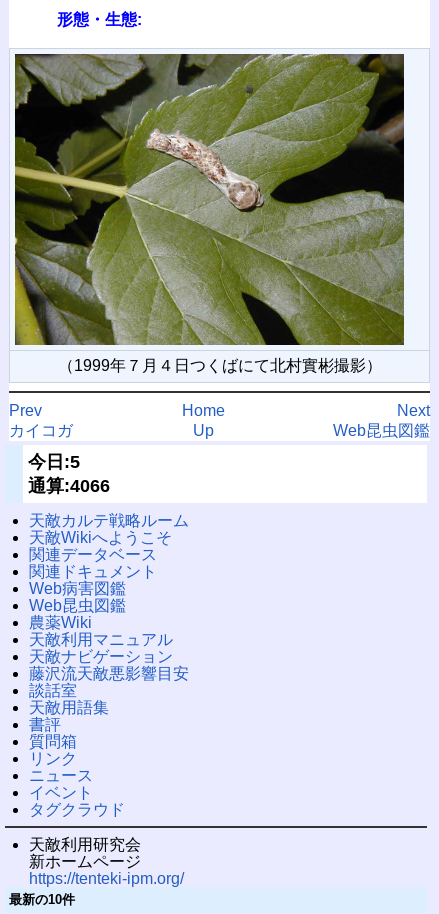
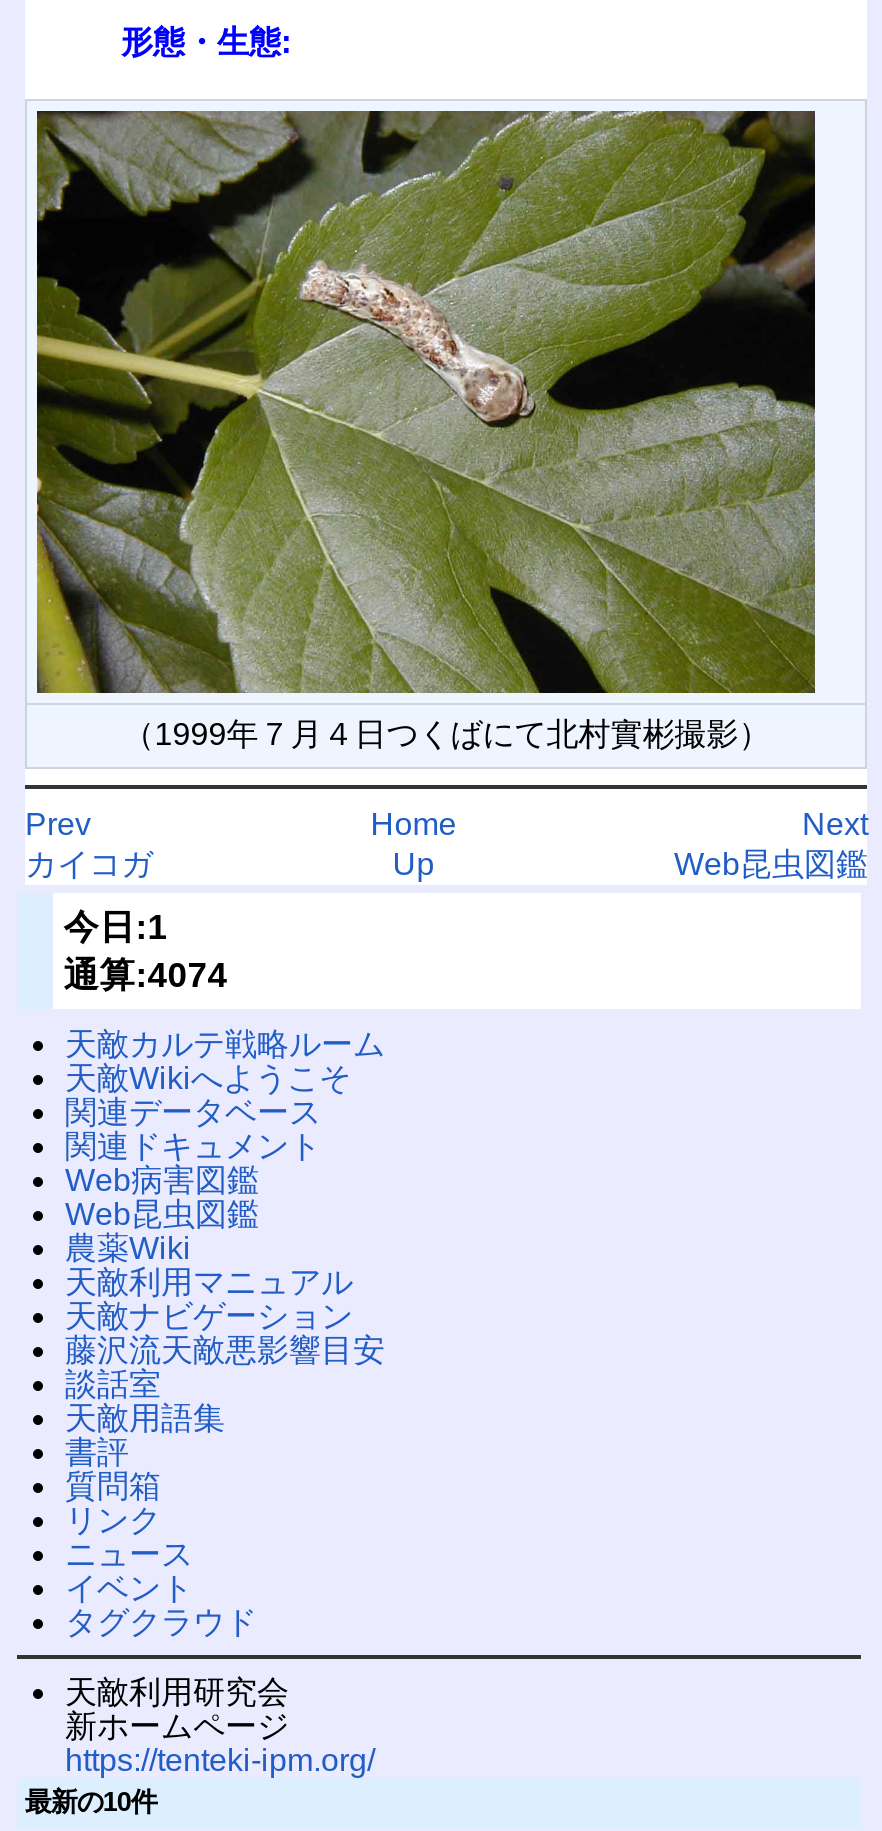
[28,452,80,472] 今日:5 -> [63,907,167,947] 今日:1
[28,476,110,496] 通算:4066 -> [63,955,227,995] 通算:4074

